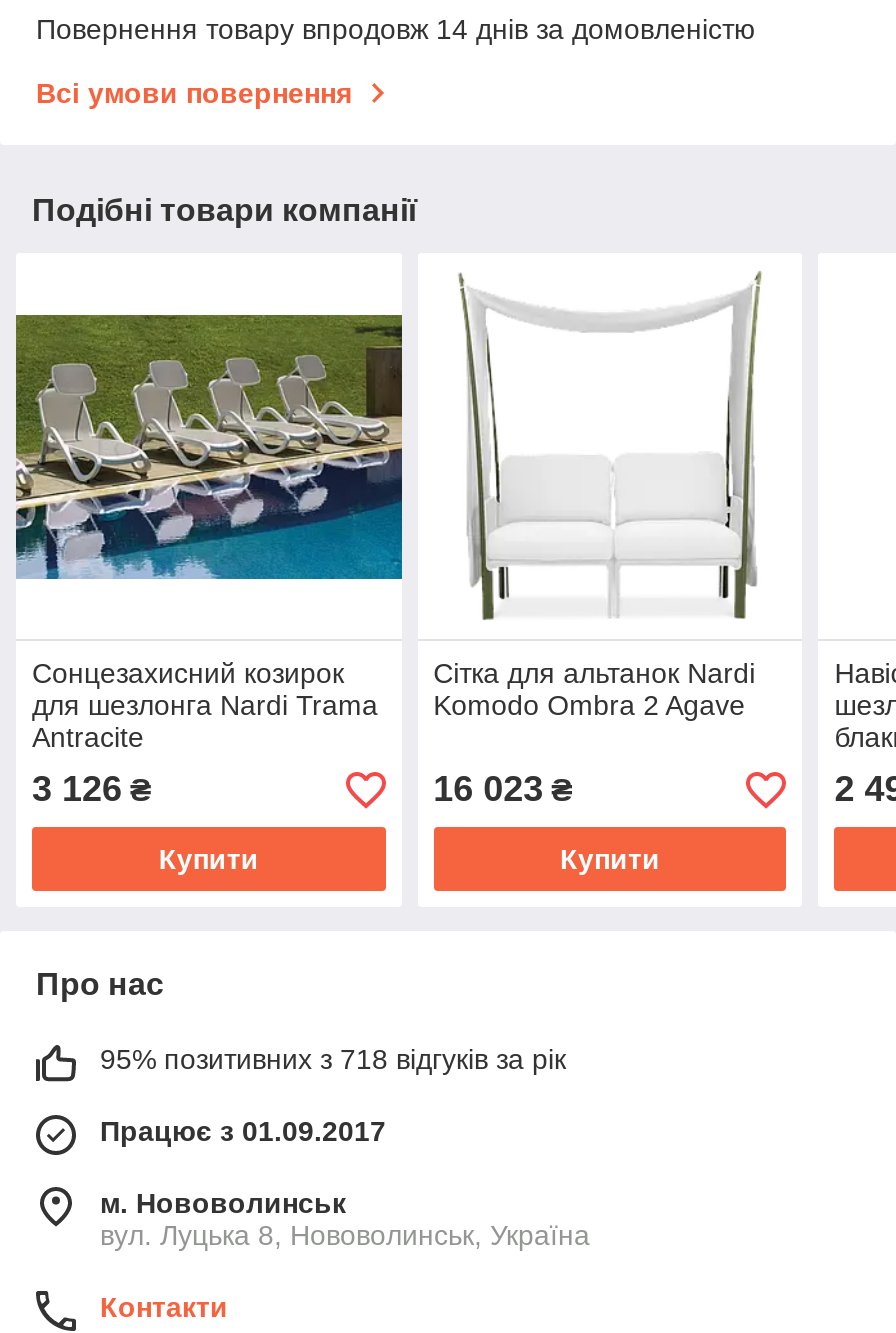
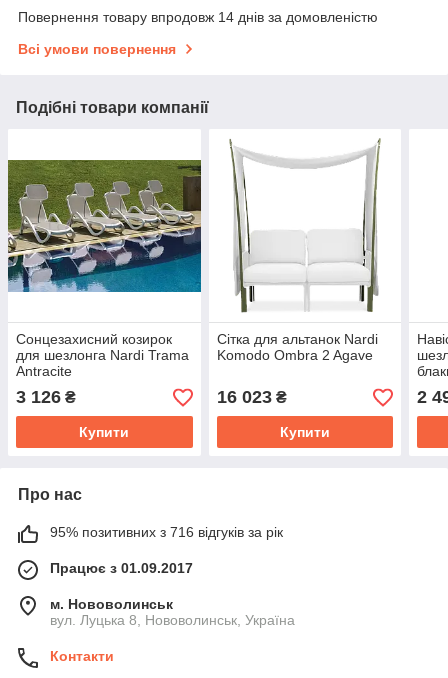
[100,1043,566,1075] 95% позитивних з 718 відгуків за рік -> [50,524,283,540] 95% позитивних з 716 відгуків за рік

